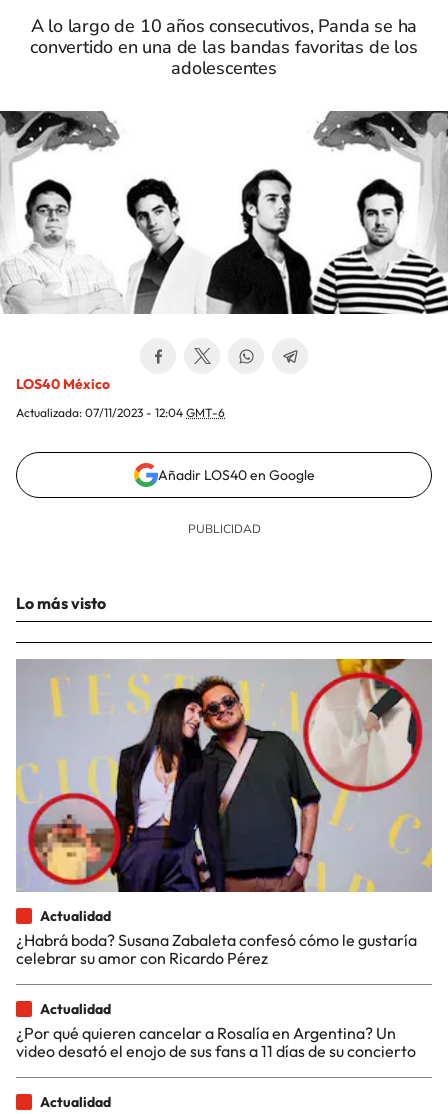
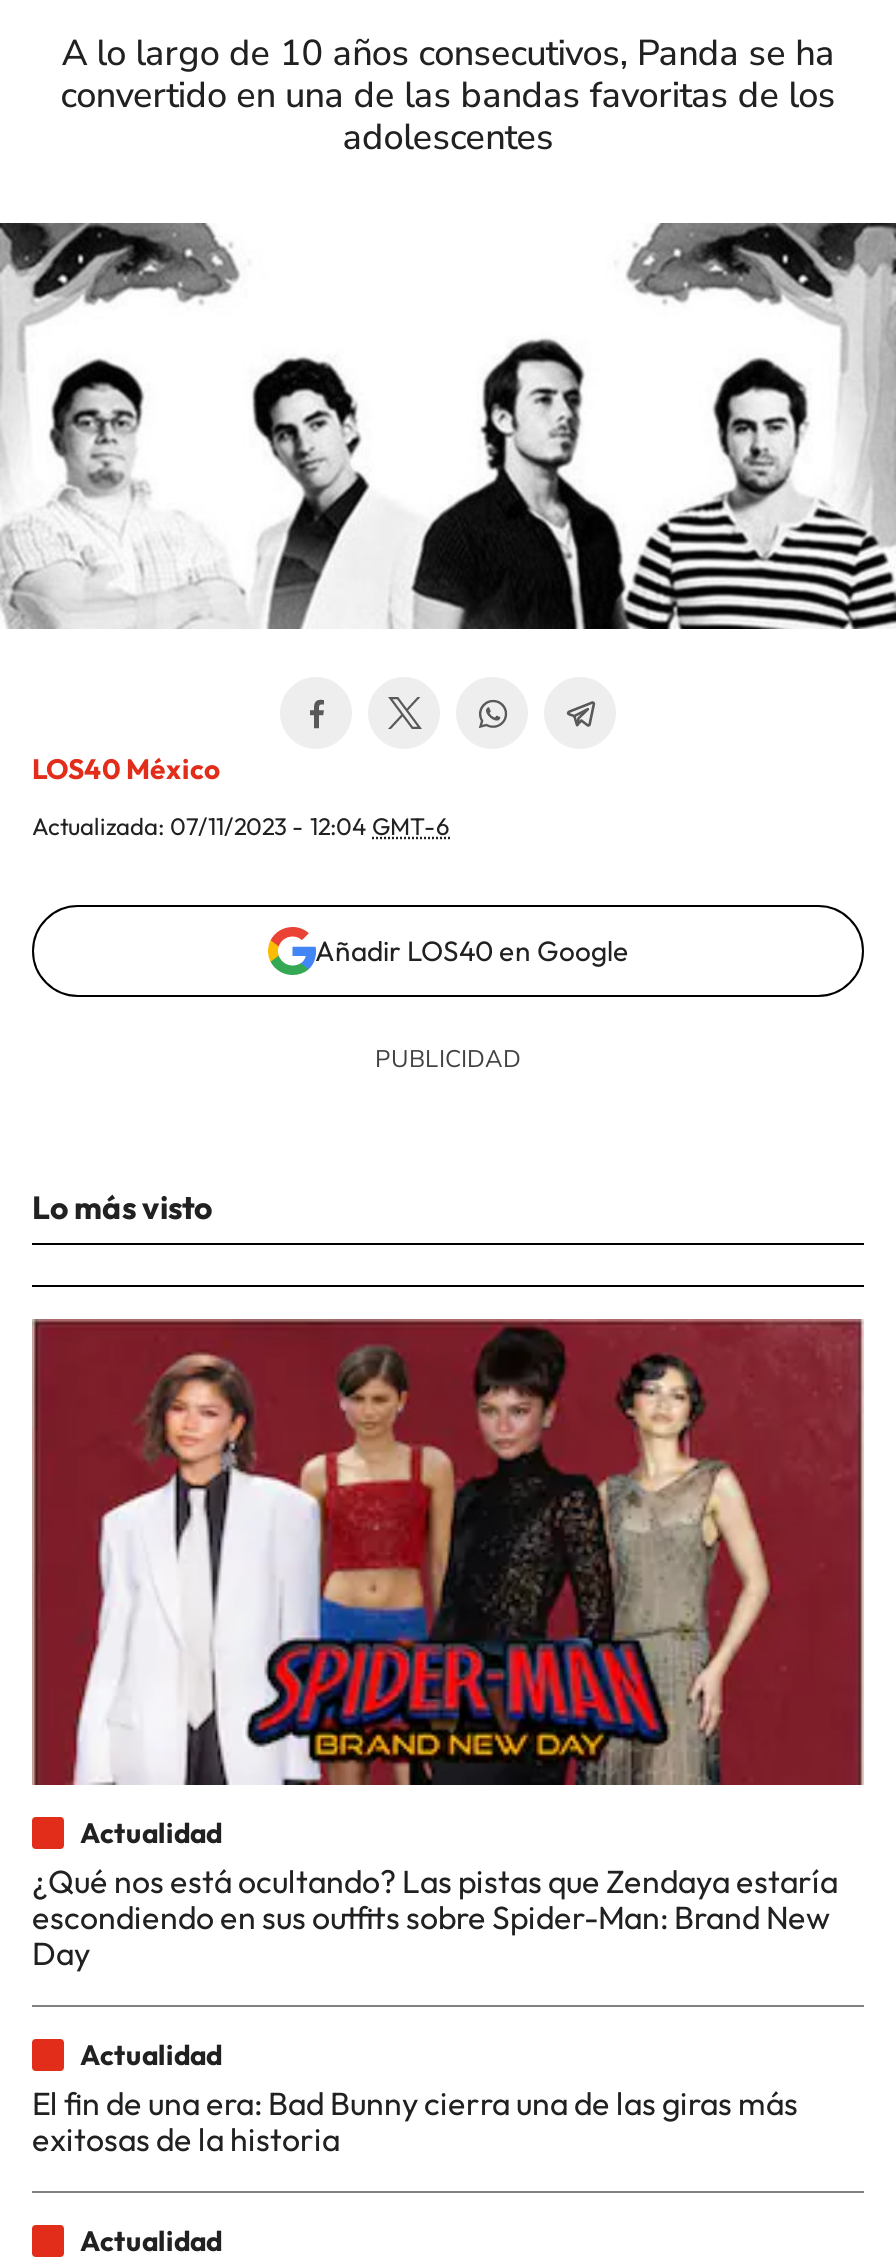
[16,658,432,968] [image] | ¿Habrá boda? Susana Zabaleta confesó cómo le gustaría | celebrar su amor con Ricardo Pérez -> [32,1317,864,1973] [image] | ¿Qué nos está ocultando? Las pistas que Zendaya estaría | escondiendo en sus outfits sobre Spider-Man: Brand New | Day
[16,1023,416,1061] ¿Por qué quieren cancelar a Rosalía en Argentina? Un | video desató el enojo de sus fans a 11 días de su concierto -> [32,2083,798,2159] El fin de una era: Bad Bunny cierra una de las giras más | exitosas de la historia

